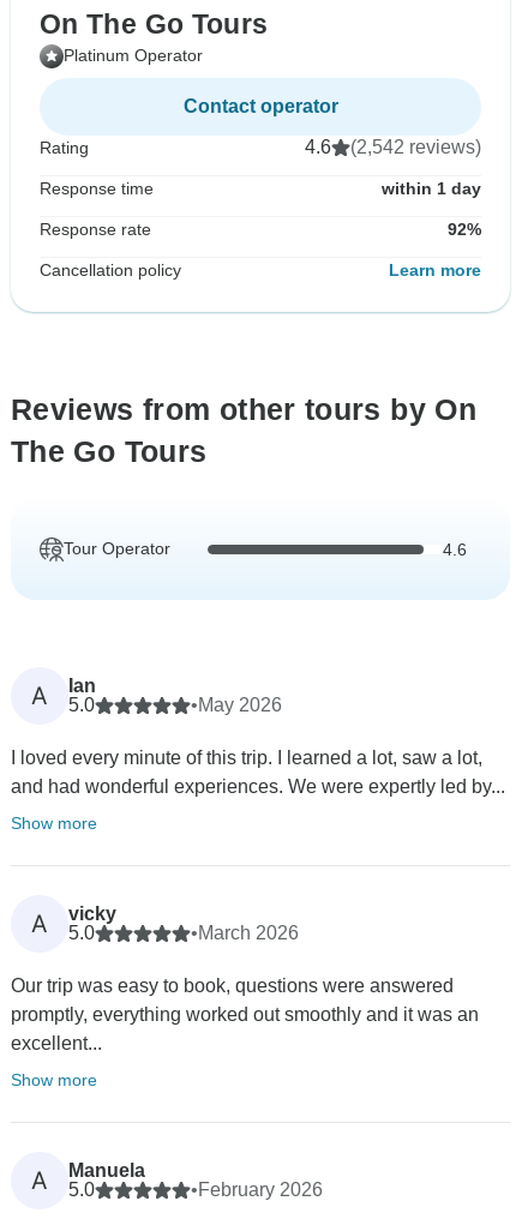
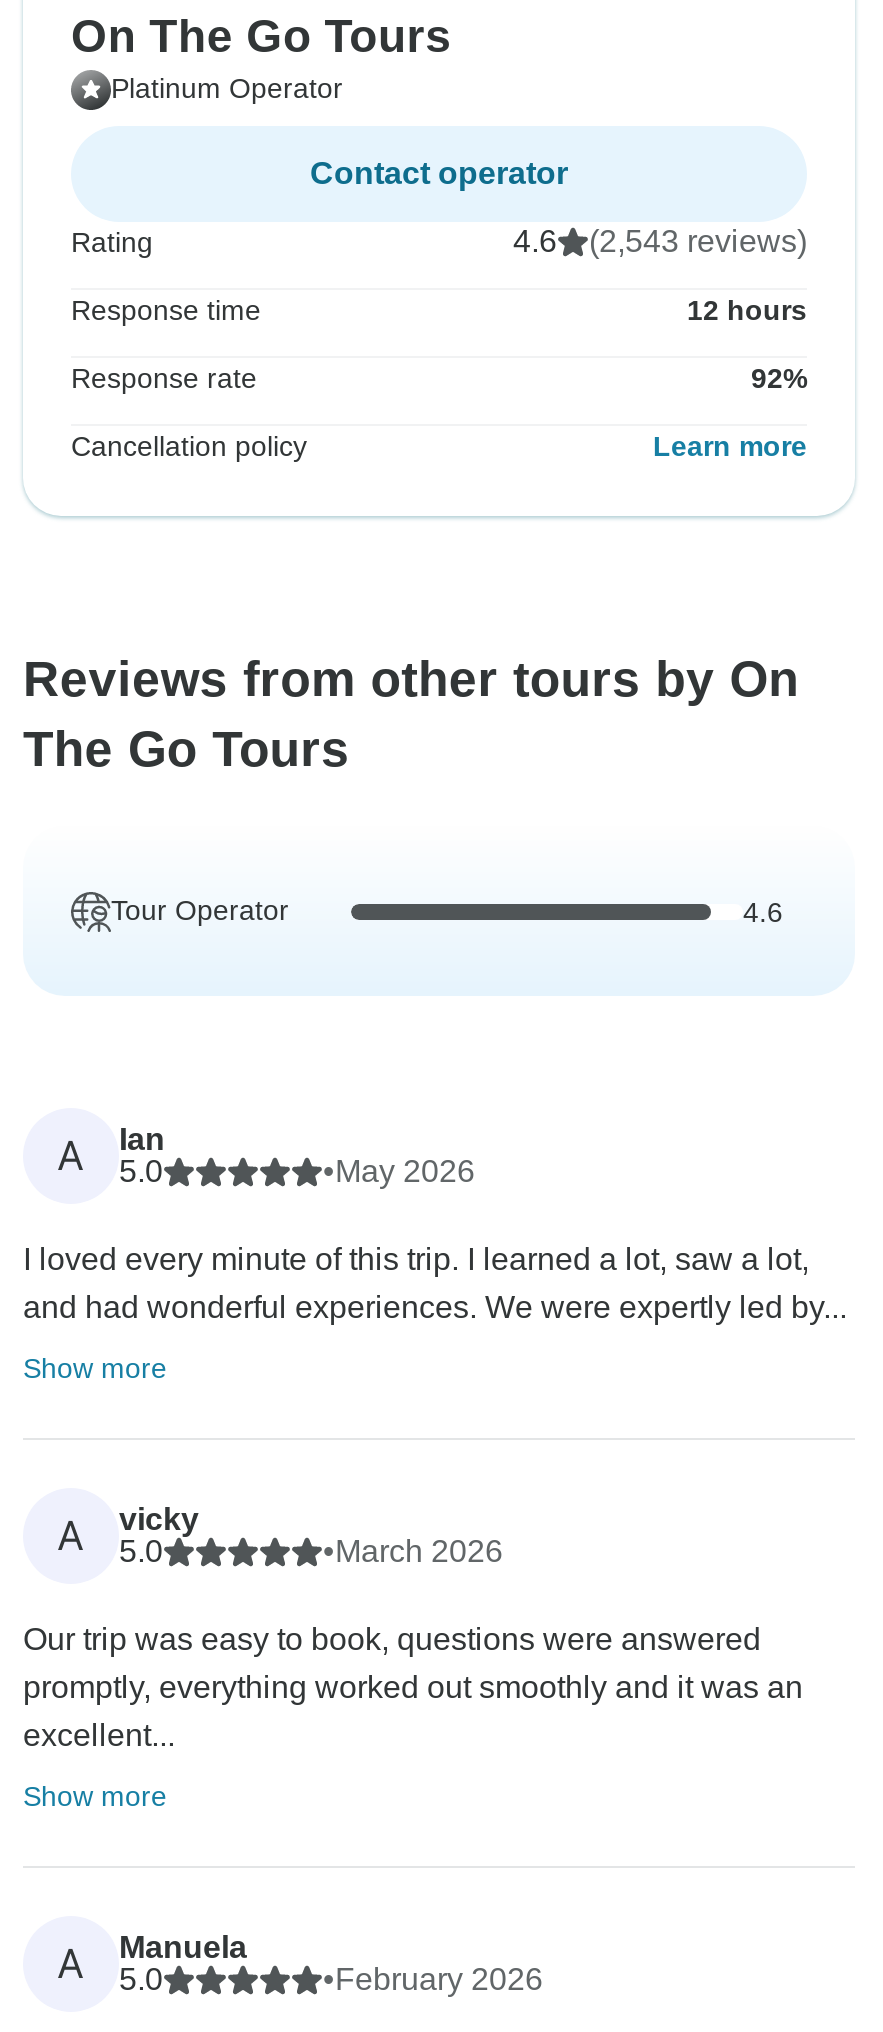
[305,137,481,158] 4.6 (2,542 reviews) -> [513,225,807,259] 4.6 (2,543 reviews)
[382,179,481,198] within 1 day -> [687,295,807,327] 12 hours

